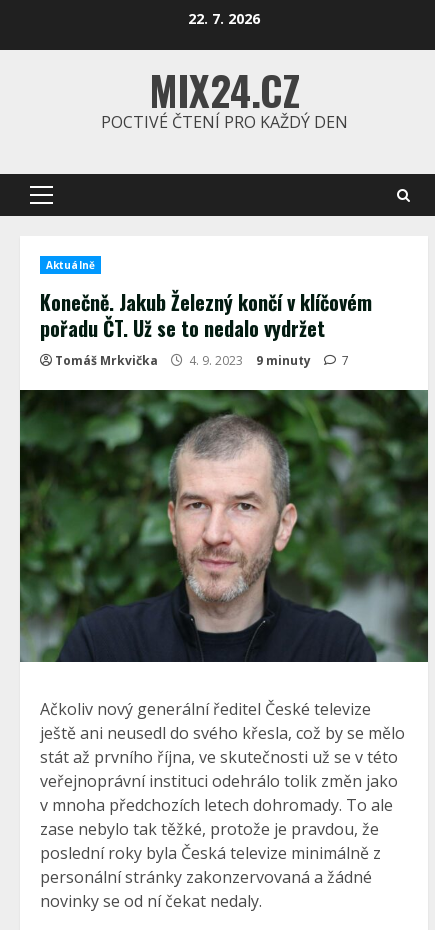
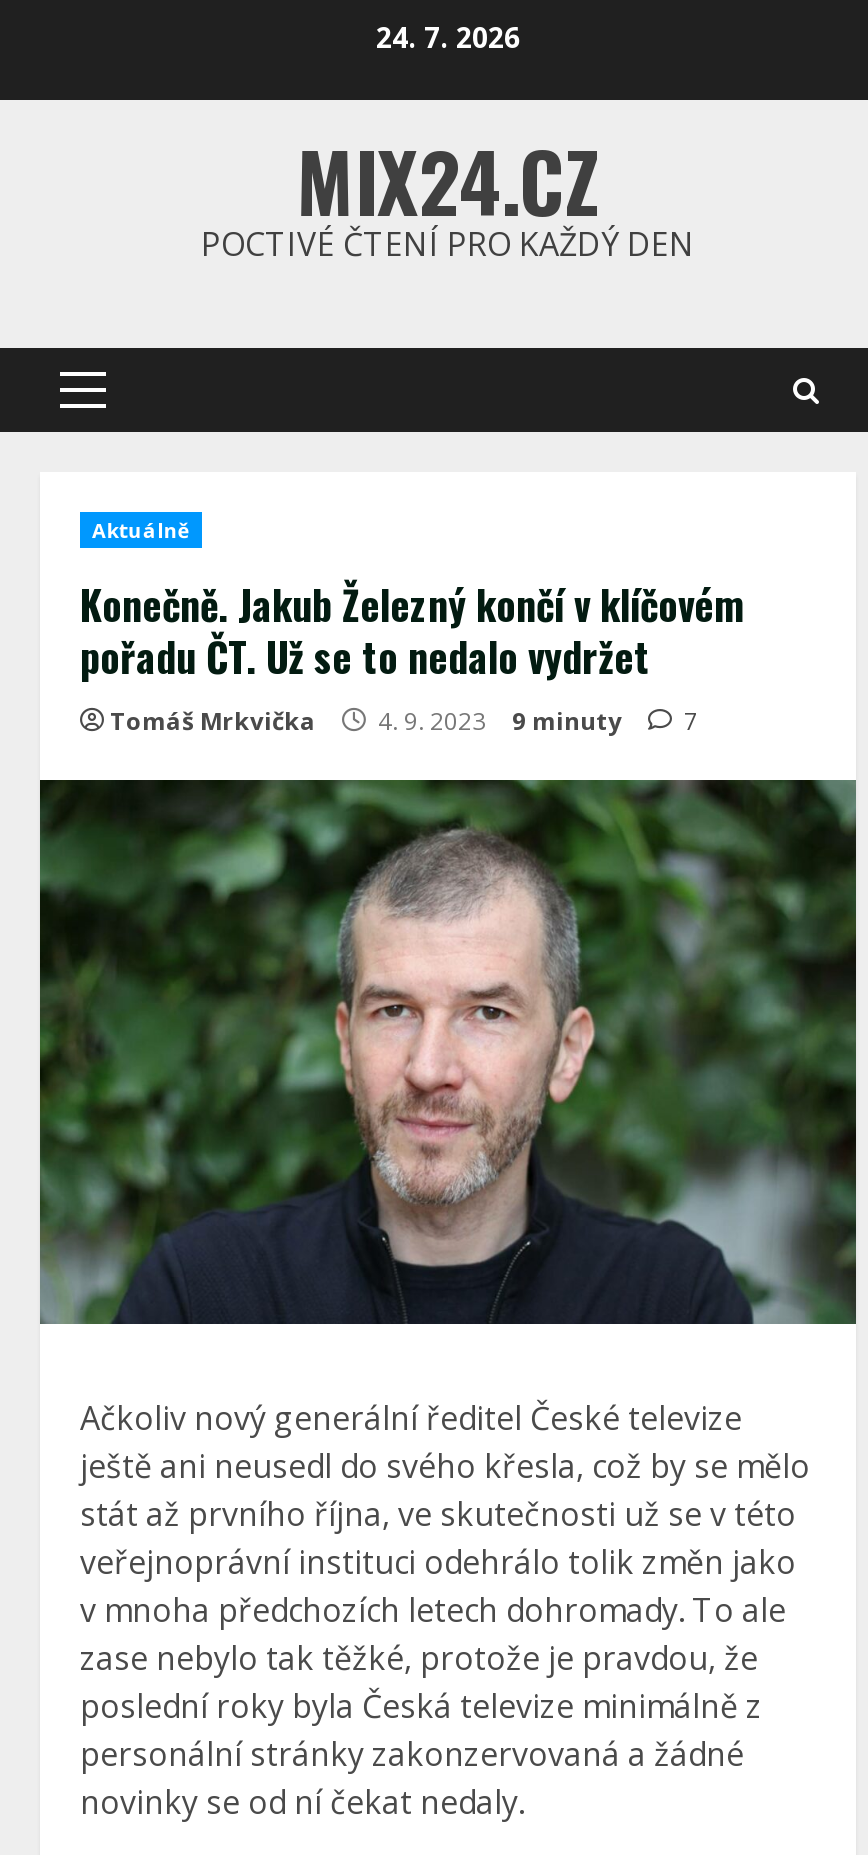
[188,8,260,27] 22. 7. 2026 -> [376,17,520,55] 24. 7. 2026

